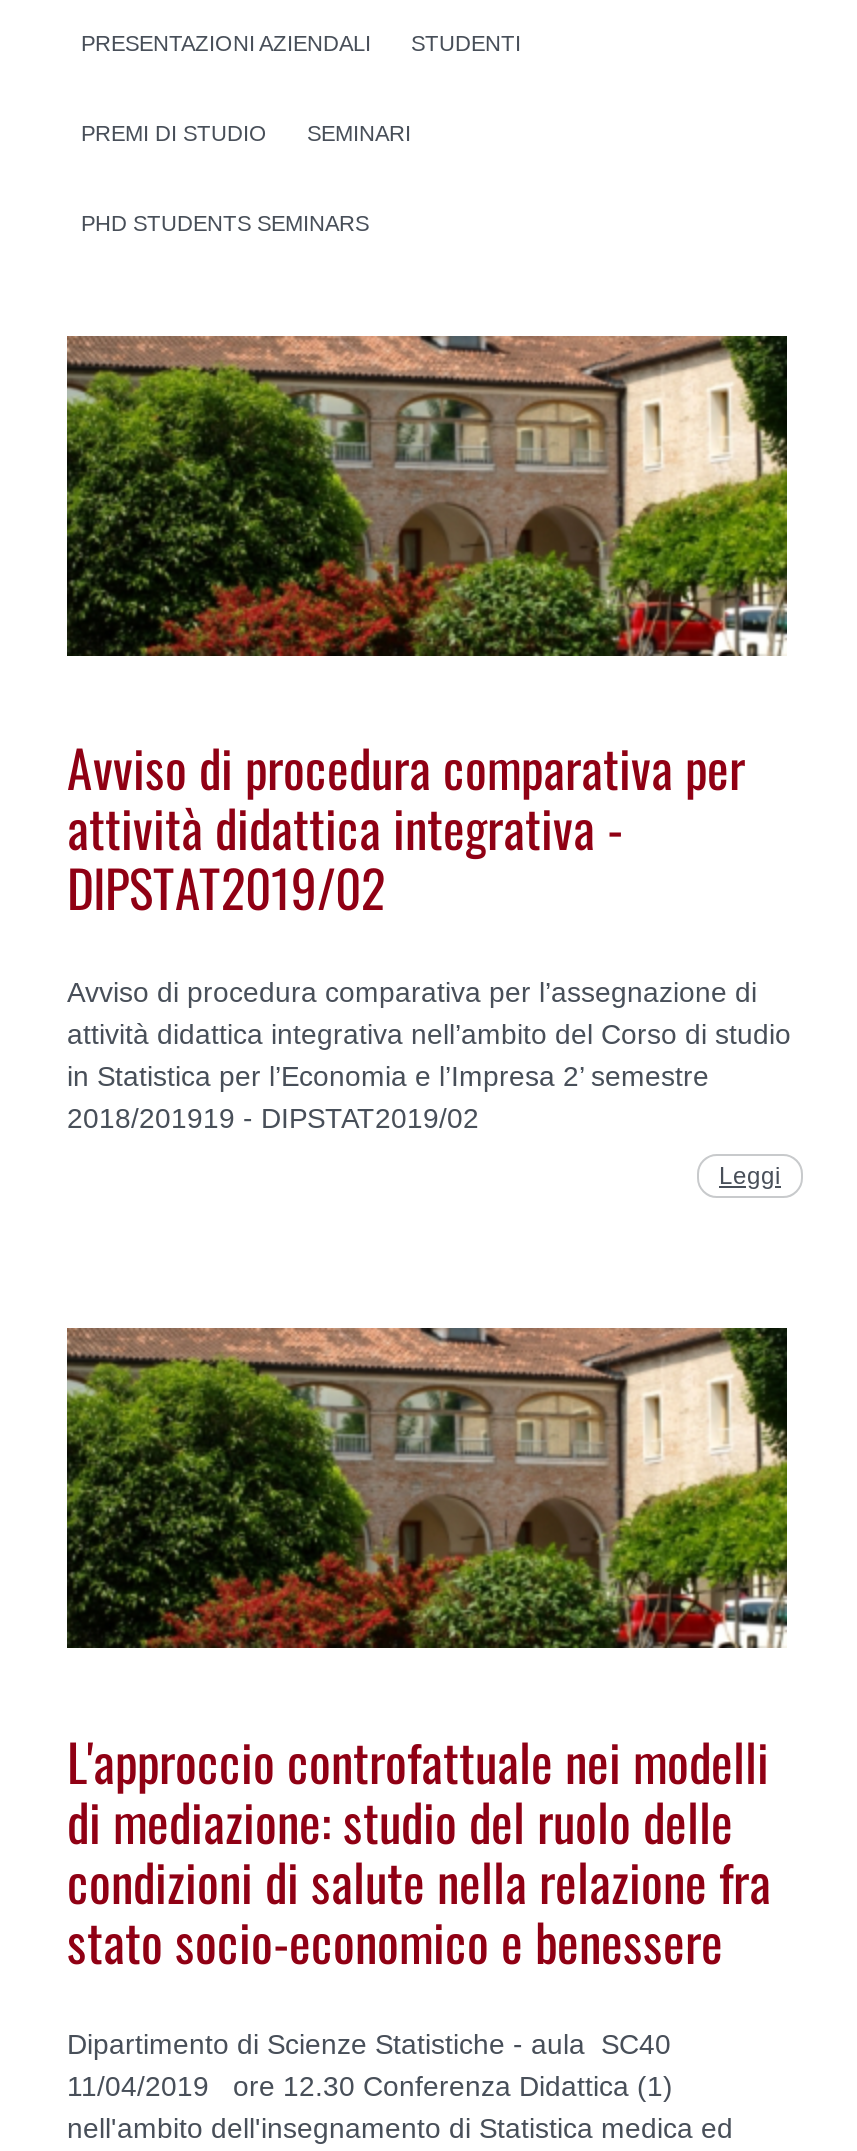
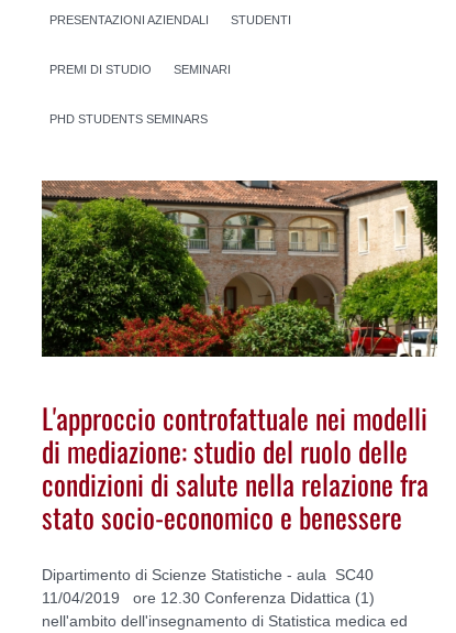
[67,728,791,1190] Avviso di procedura comparativa per | attività didattica integrativa - | DIPSTAT2019/02 | Avviso di procedura comparativa per l’assegnazione di | attività didattica integrativa nell’ambito del Corso di studio | in Statistica per l’Economia e l’Impresa 2’ semestre | 2018/201919 - DIPSTAT2019/02 | Leggi -> none

